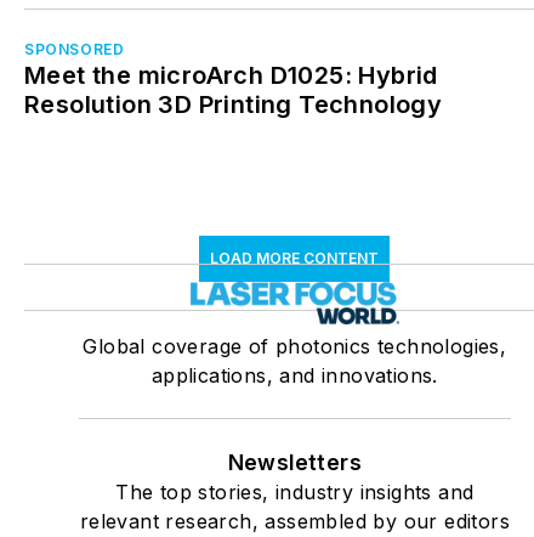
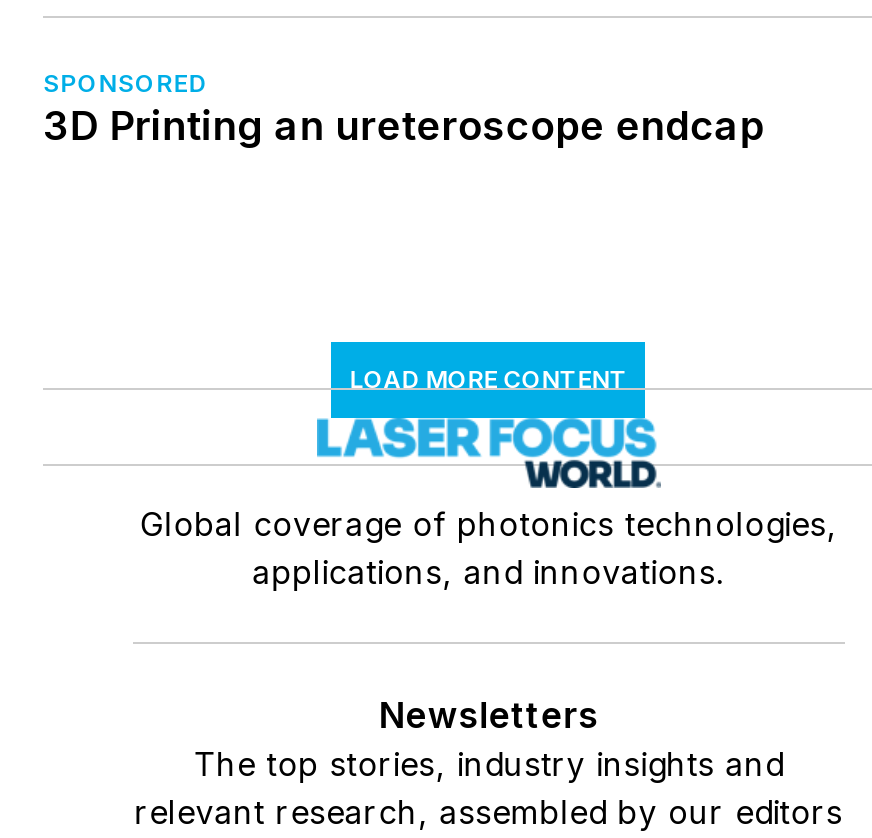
[24,61,442,120] Meet the microArch D1025: Hybrid | Resolution 3D Printing Technology -> [43,103,764,151] 3D Printing an ureteroscope endcap

